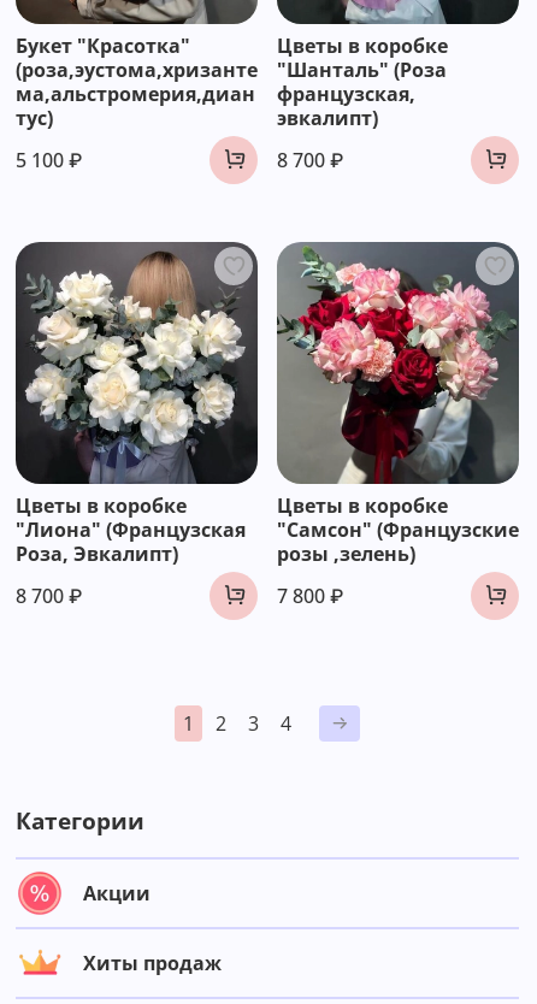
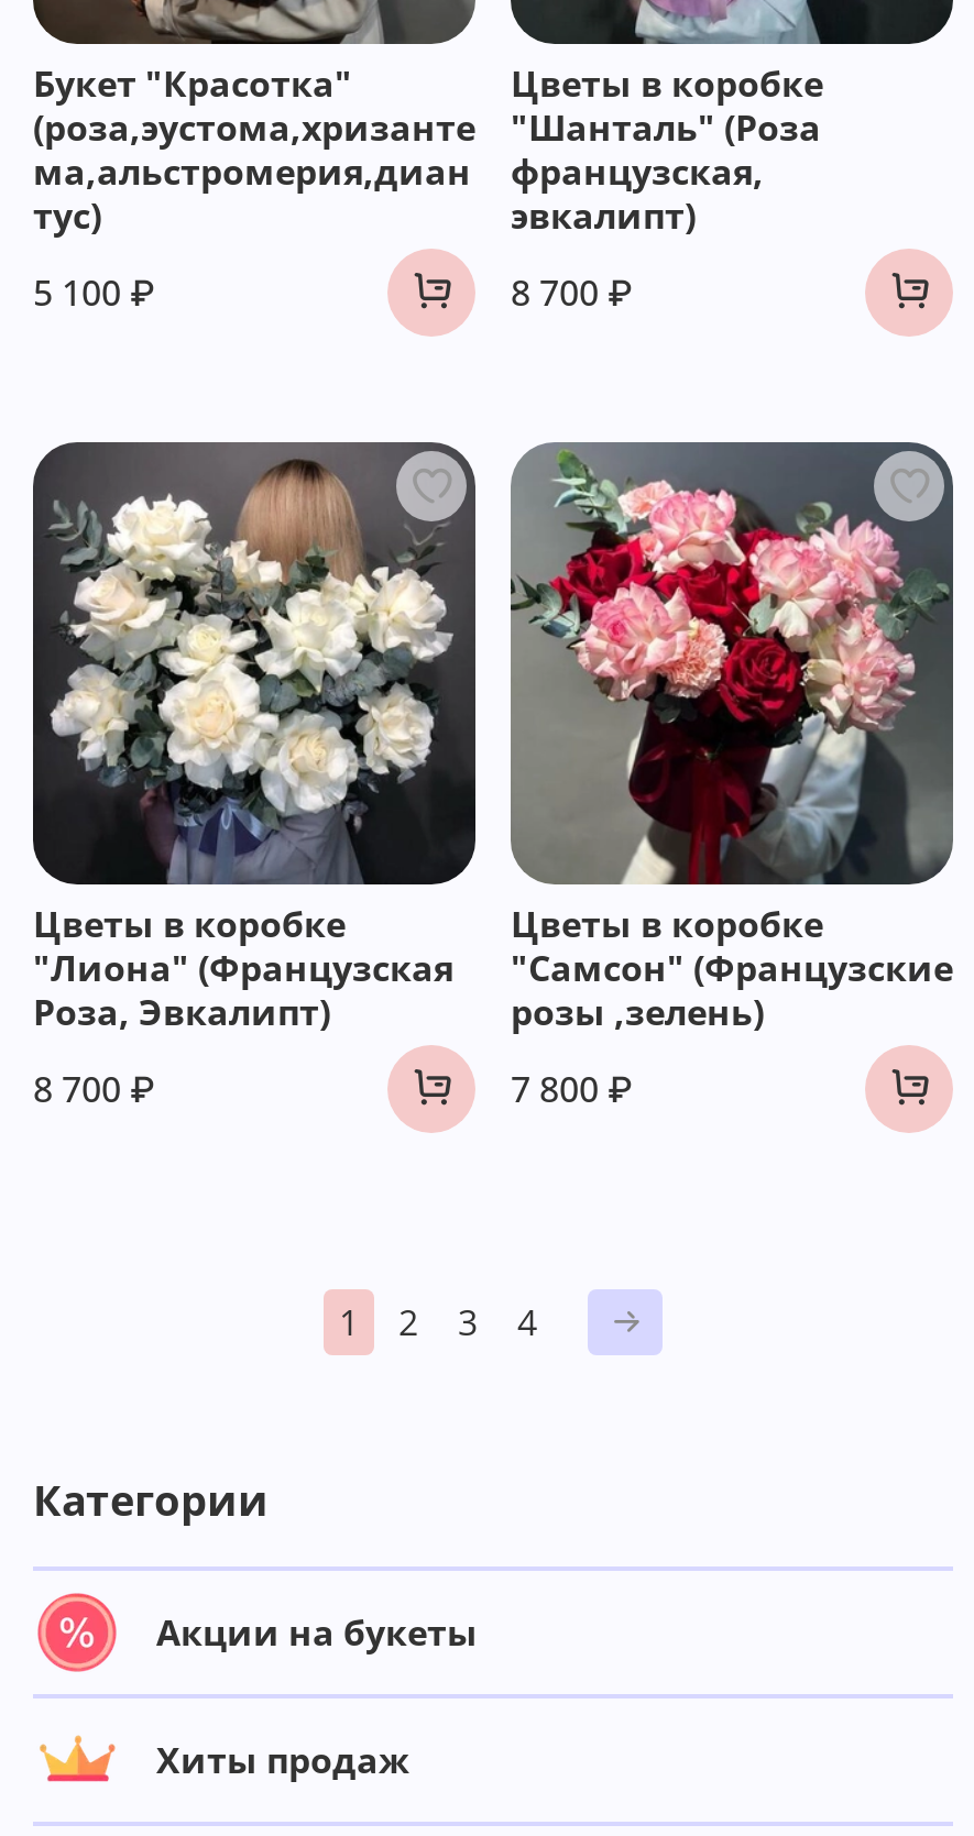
[83,880,151,906] Акции -> [156,1608,478,1657] Акции на букеты

